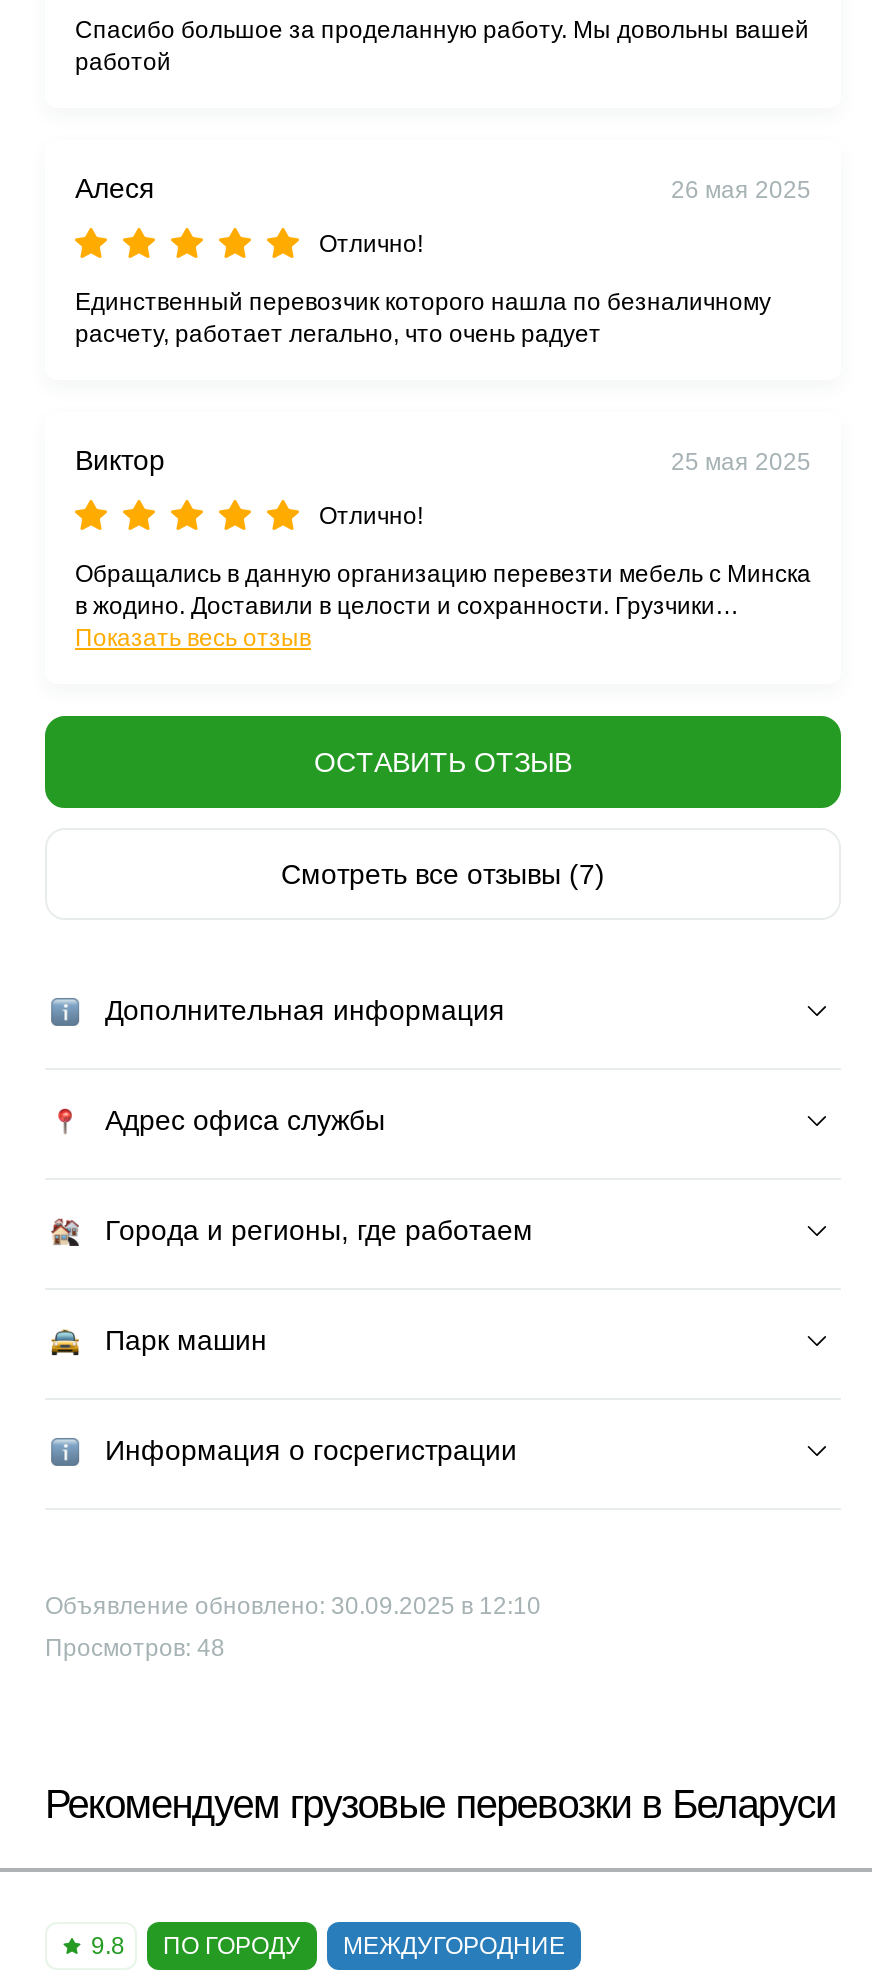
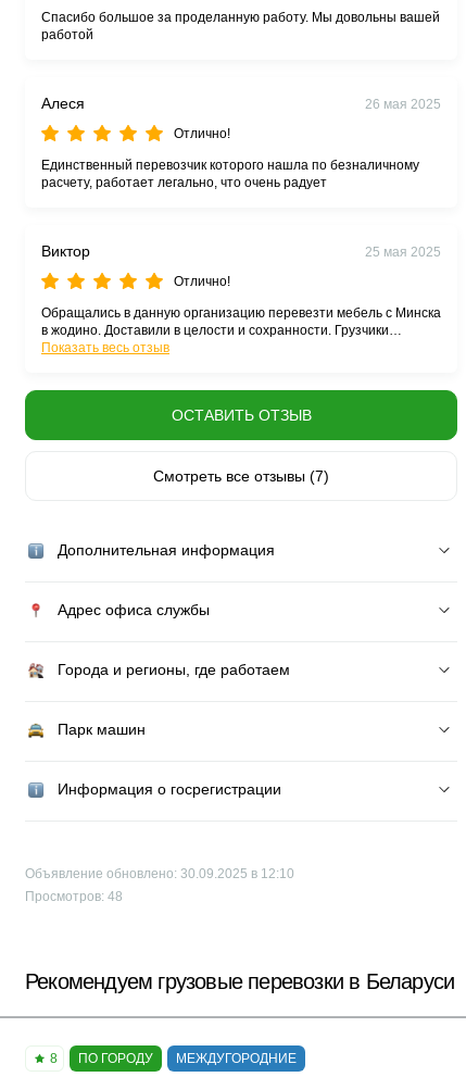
[91,1932,565,1960] 9.8 ПО ГОРОДУ МЕЖДУГОРОДНИЕ -> [50,1051,297,1066] 8 ПО ГОРОДУ МЕЖДУГОРОДНИЕ

